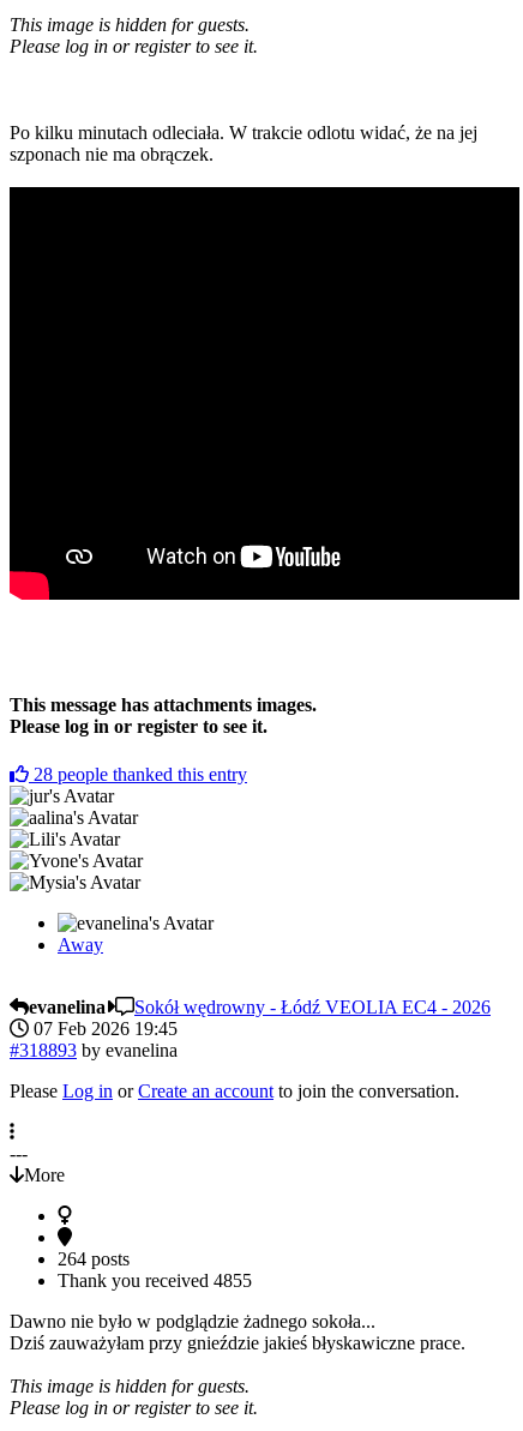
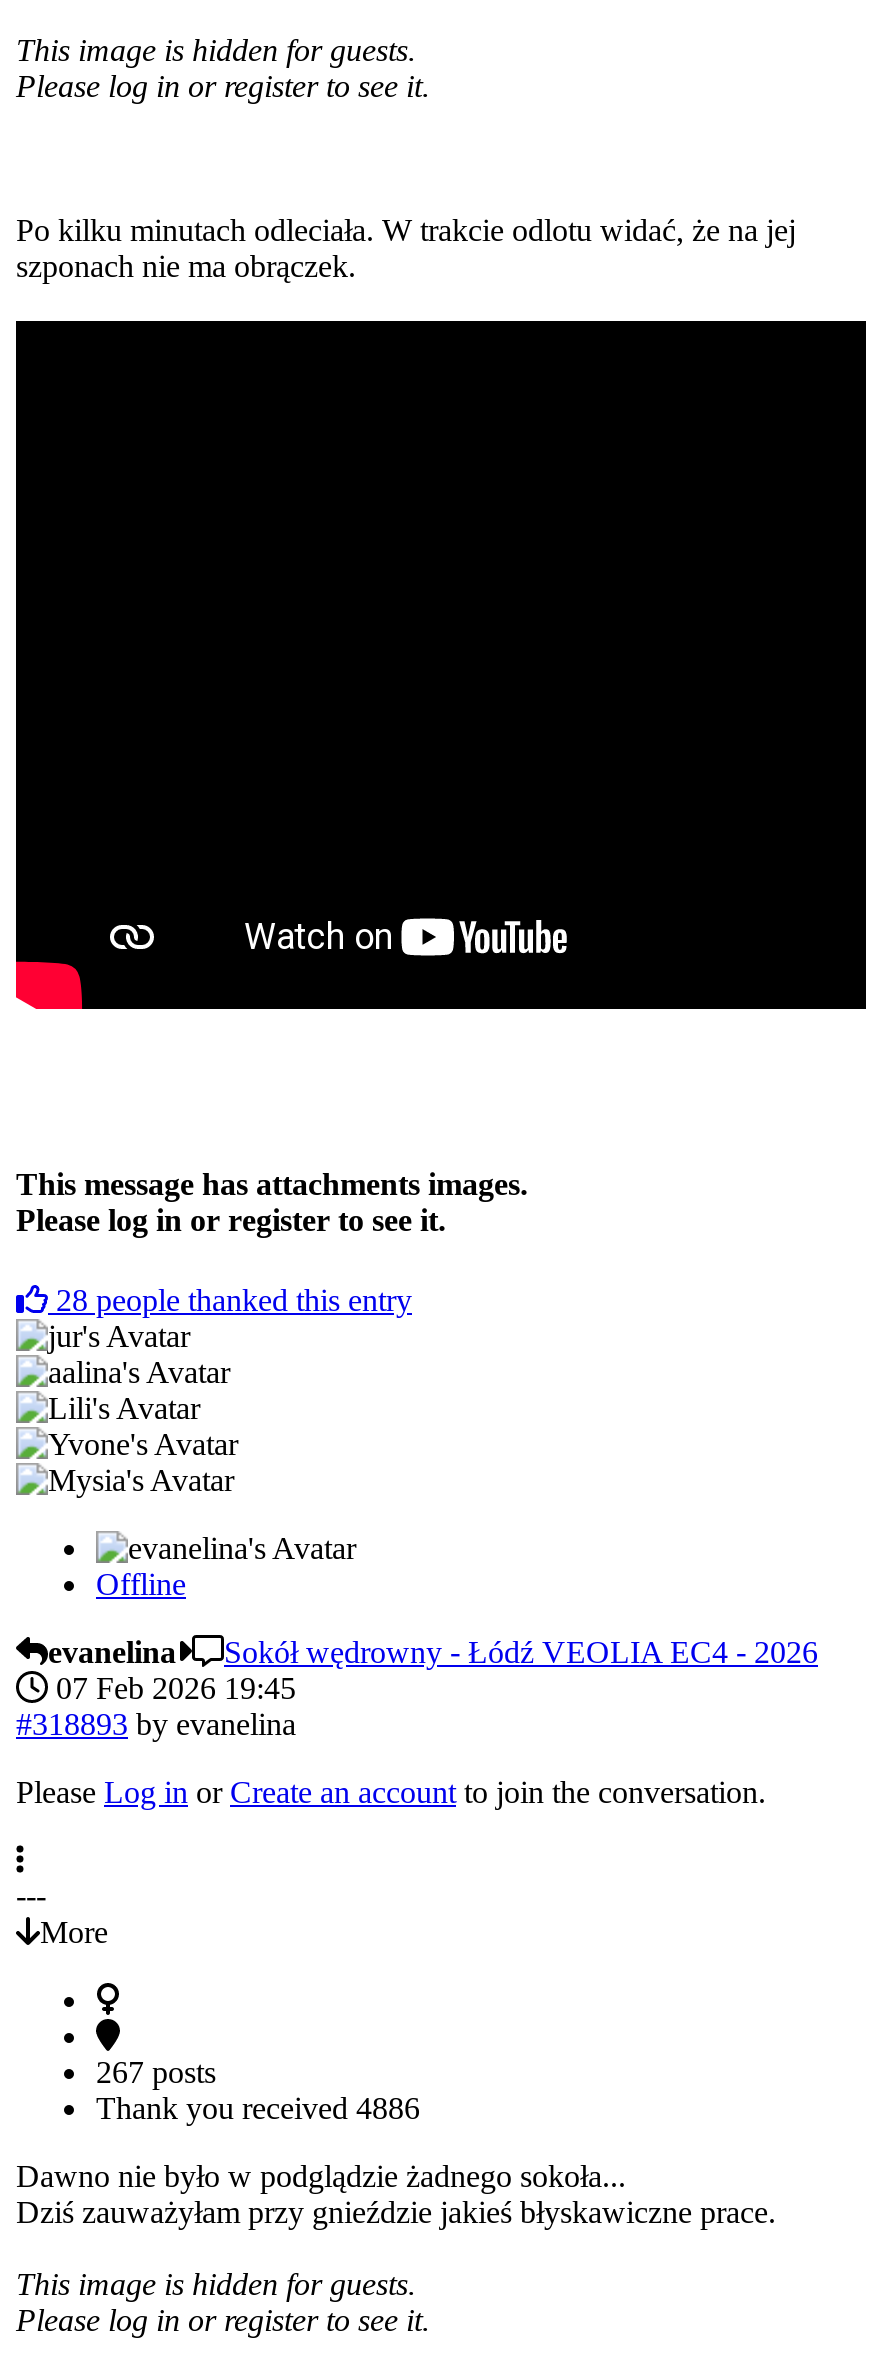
[58,934,103,954] Away -> [96,1566,186,1600] Offline
[58,1248,130,1269] 264 posts -> [96,2054,216,2088] 267 posts
[58,1270,252,1290] Thank you received 4855 -> [96,2090,420,2124] Thank you received 4886

